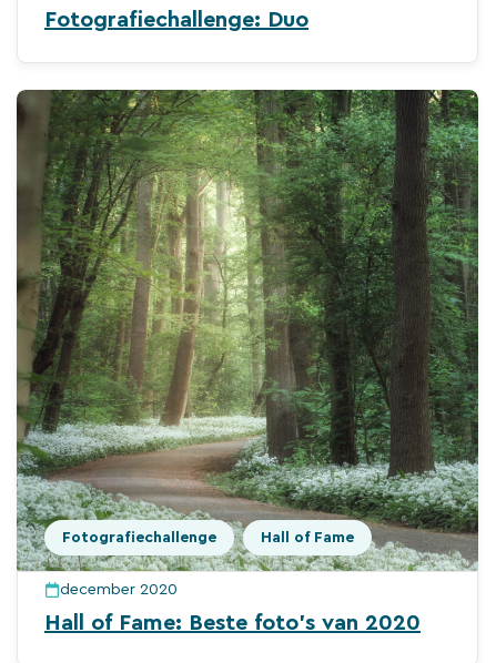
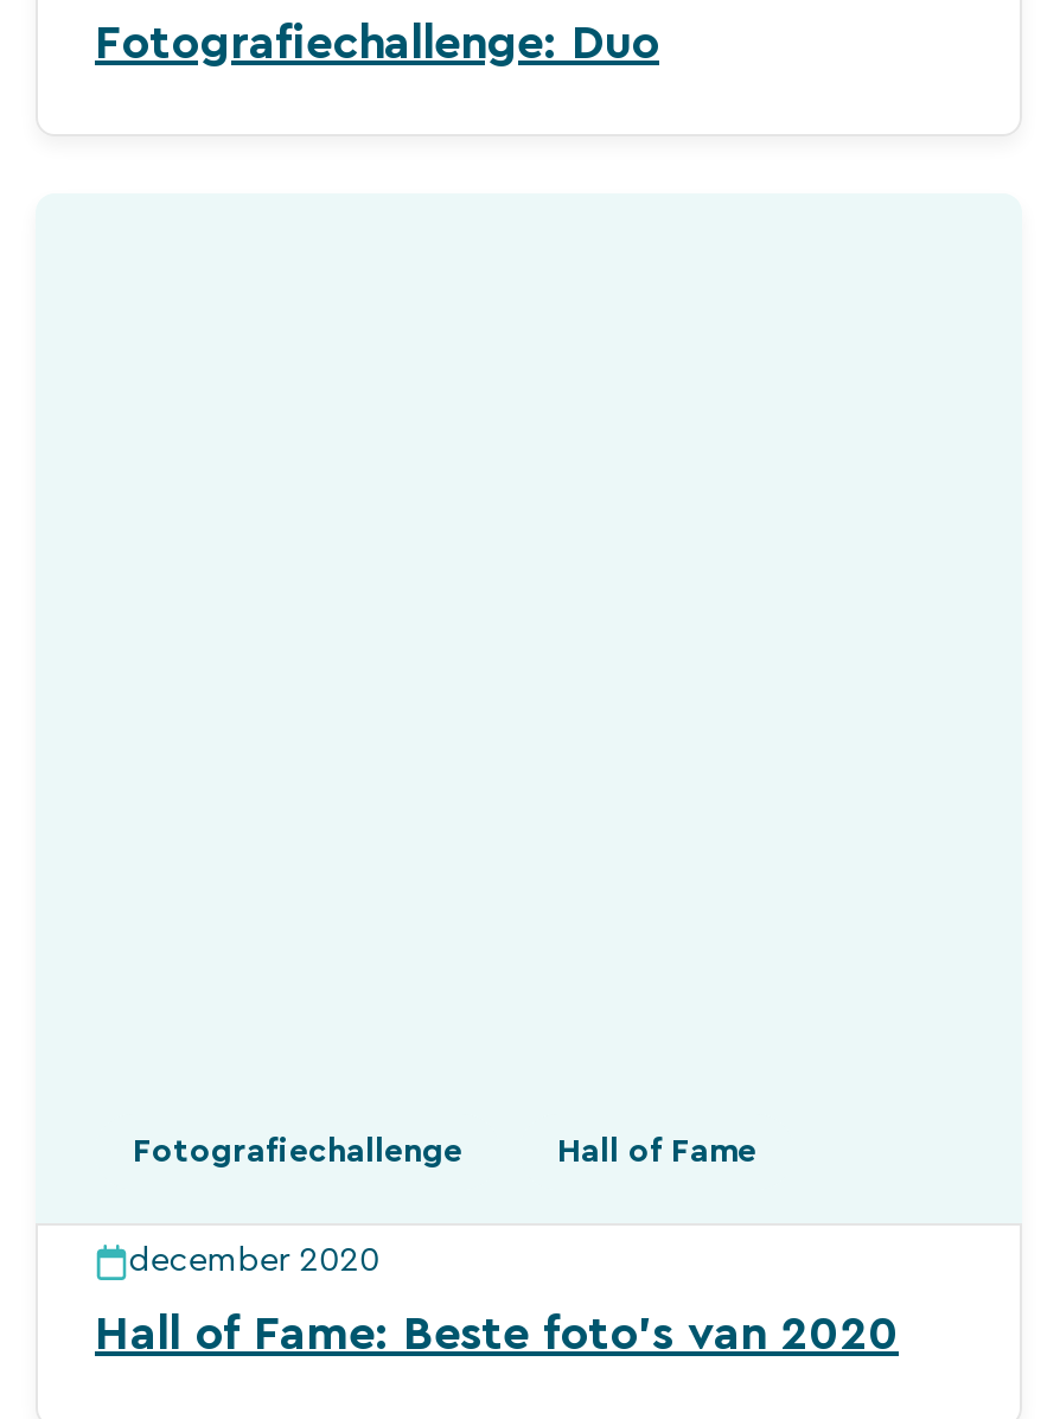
[16,89,479,572] [image] -> none

